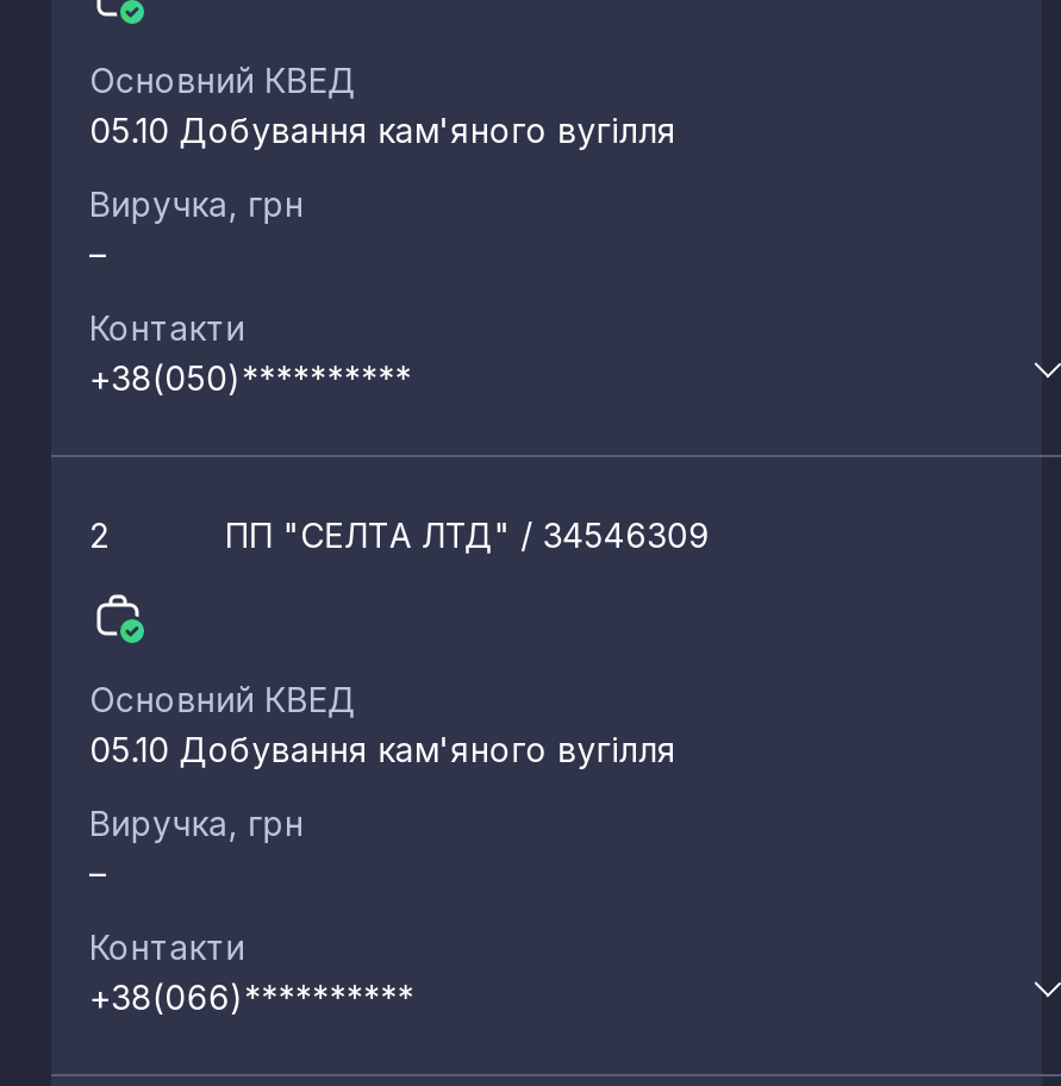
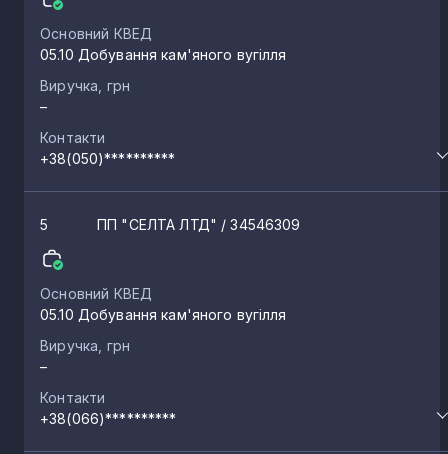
[89,514,109,555] 2 -> [40,216,48,233] 5

